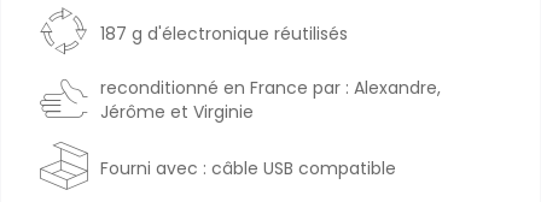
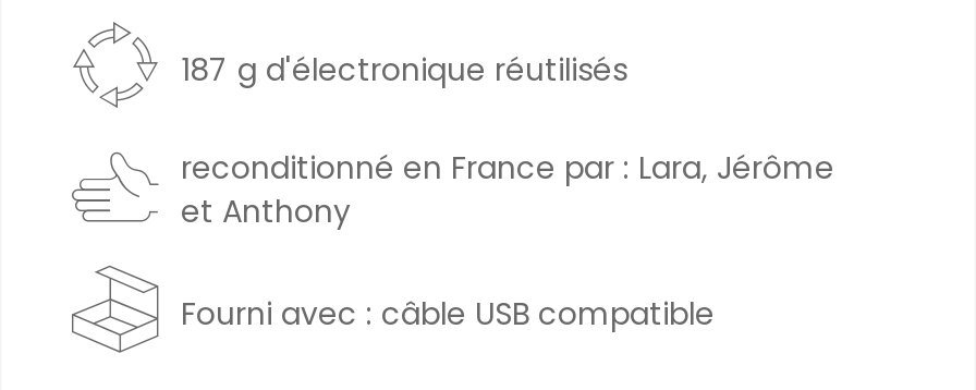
[100,76,441,124] reconditionné en France par : Alexandre, | Jérôme et Virginie -> [181,146,834,233] reconditionné en France par : Lara, Jérôme | et Anthony

